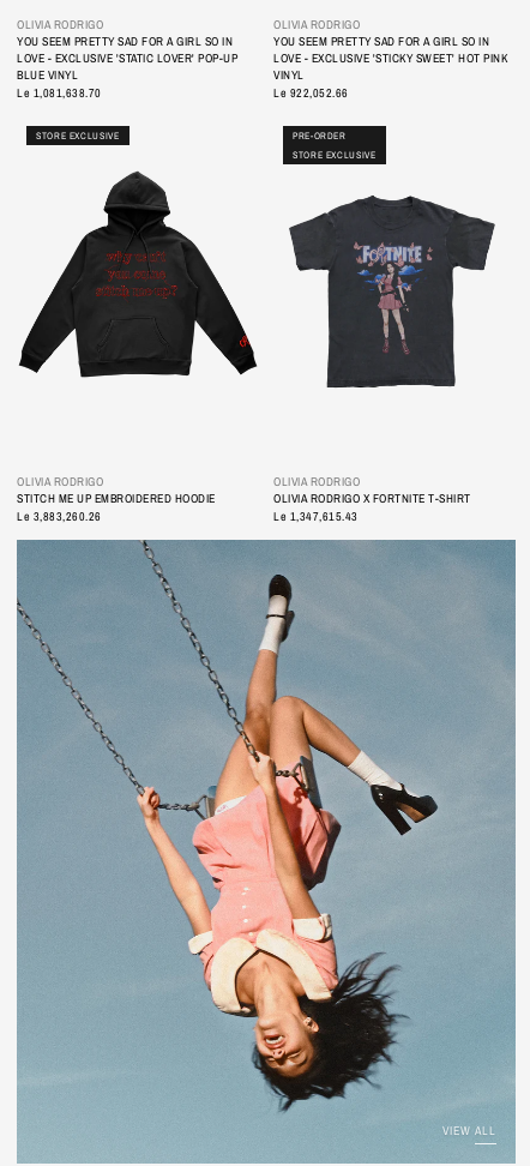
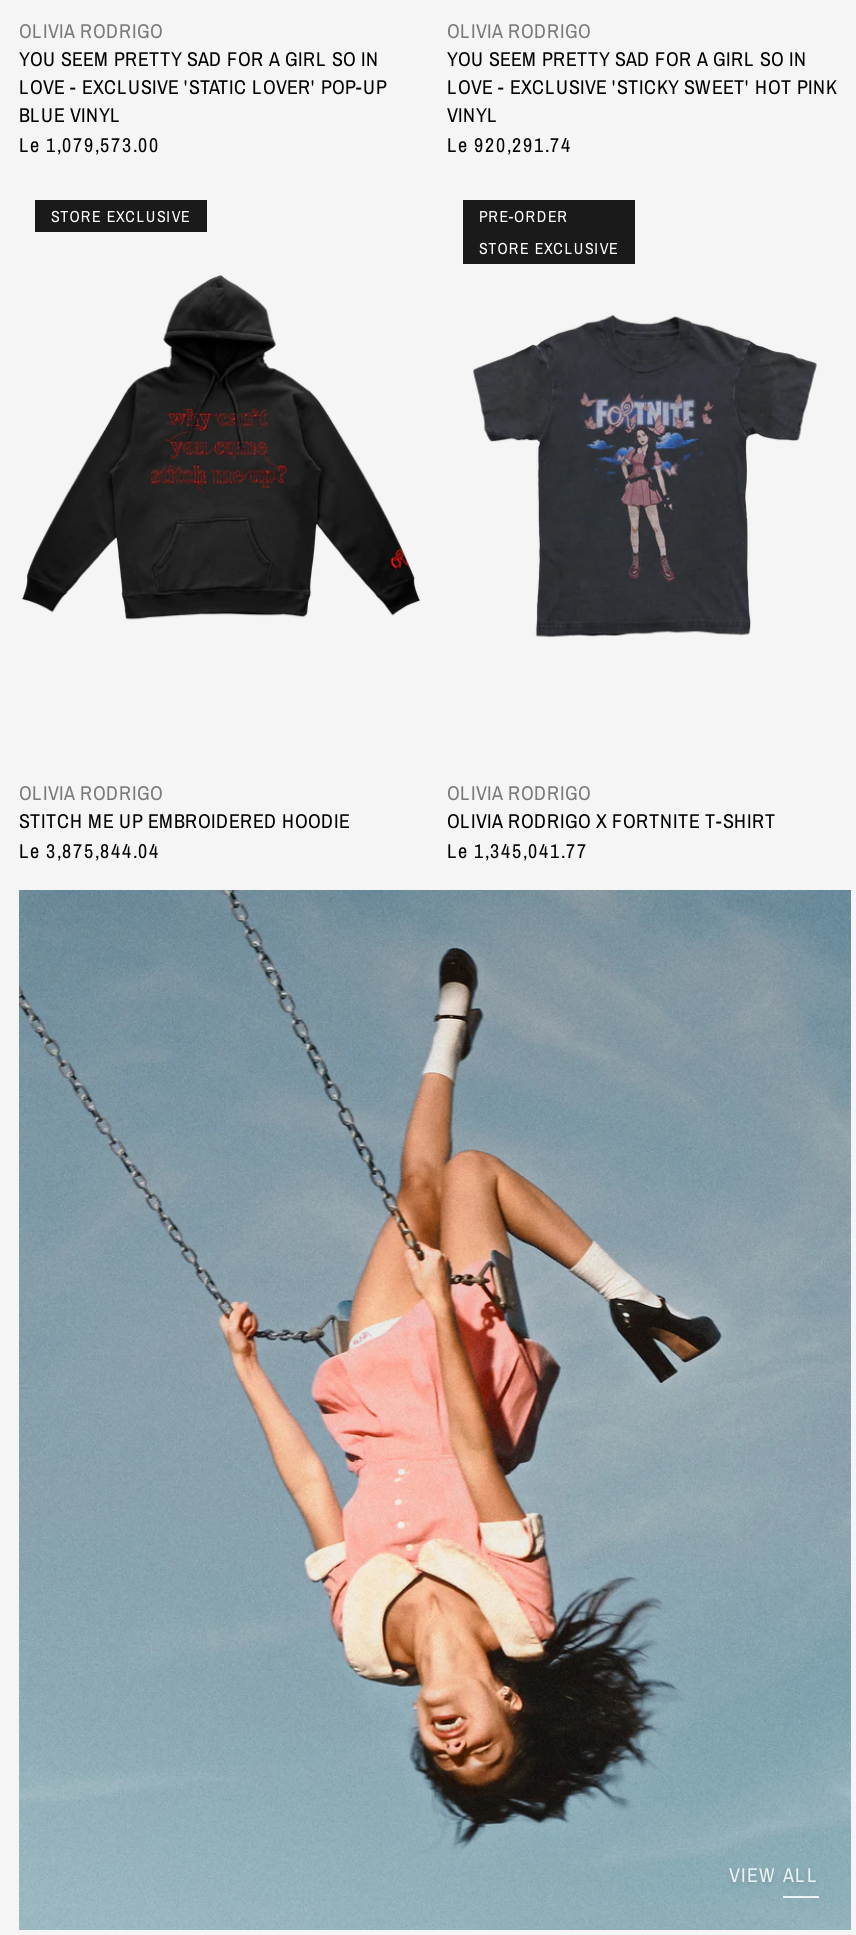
[17,86,101,101] Le 1,081,638.70 -> [19,133,160,159] Le 1,079,573.00
[273,86,348,101] Le 922,052.66 -> [447,133,572,159] Le 920,291.74
[17,508,101,524] Le 3,883,260.26 -> [19,837,160,863] Le 3,875,844.04
[273,508,358,524] Le 1,347,615.43 -> [447,837,588,863] Le 1,345,041.77

